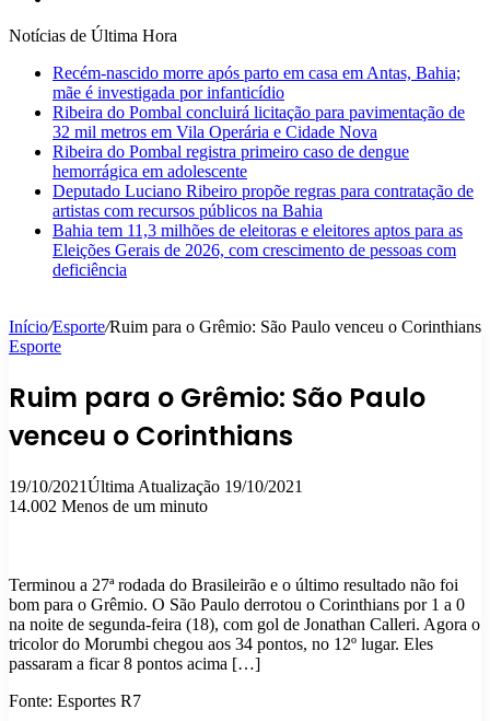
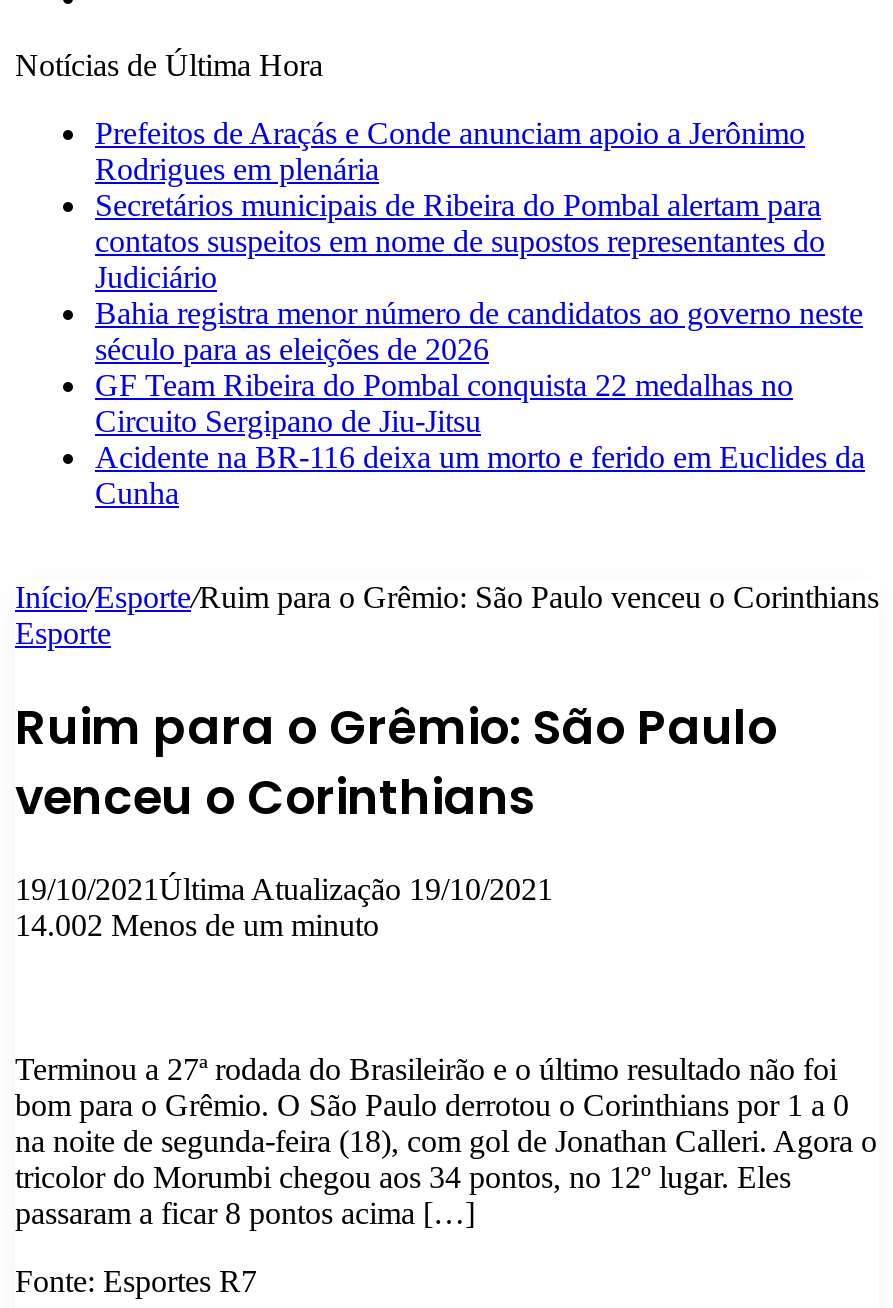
[52,63,474,279] Recém-nascido morre após parto em casa em Antas, Bahia; | mãe é investigada por infanticídio | Ribeira do Pombal concluirá licitação para pavimentação de | 32 mil metros em Vila Operária e Cidade Nova | Ribeira do Pombal registra primeiro caso de dengue | hemorrágica em adolescente | Deputado Luciano Ribeiro propõe regras para contratação de | artistas com recursos públicos na Bahia | Bahia tem 11,3 milhões de eleitoras e eleitores aptos para as | Eleições Gerais de 2026, com crescimento de pessoas com | deficiência -> [95,116,865,510] Prefeitos de Araçás e Conde anunciam apoio a Jerônimo | Rodrigues em plenária | Secretários municipais de Ribeira do Pombal alertam para | contatos suspeitos em nome de supostos representantes do | Judiciário | Bahia registra menor número de candidatos ao governo neste | século para as eleições de 2026 | GF Team Ribeira do Pombal conquista 22 medalhas no | Circuito Sergipano de Jiu-Jitsu | Acidente na BR-116 deixa um morto e ferido em Euclides da | Cunha

